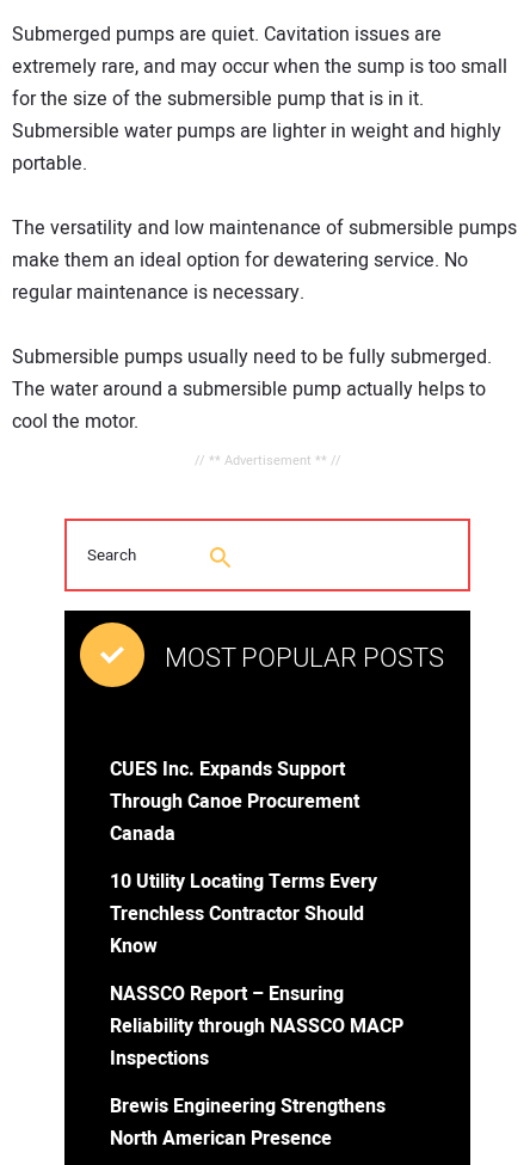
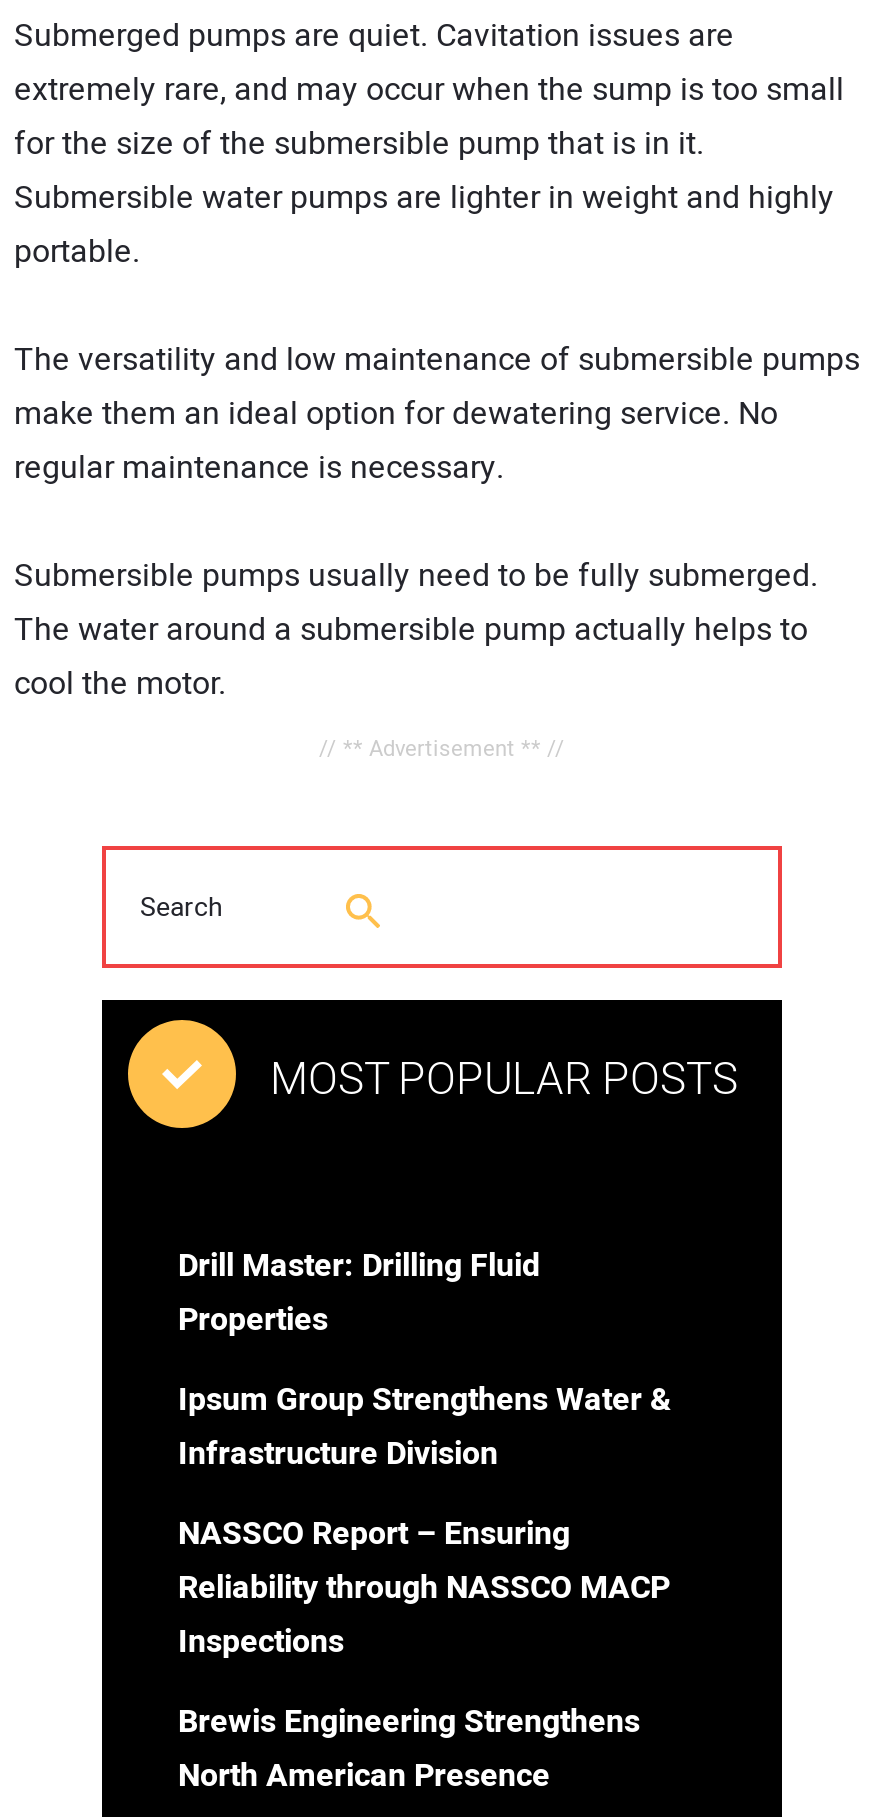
[110,756,359,849] CUES Inc. Expands Support | Through Canoe Procurement | Canada -> [178,1243,540,1345] Drill Master: Drilling Fluid | Properties
[110,868,377,961] 10 Utility Locating Terms Every | Trenchless Contractor Should | Know -> [178,1377,672,1479] Ipsum Group Strengthens Water & | Infrastructure Division

